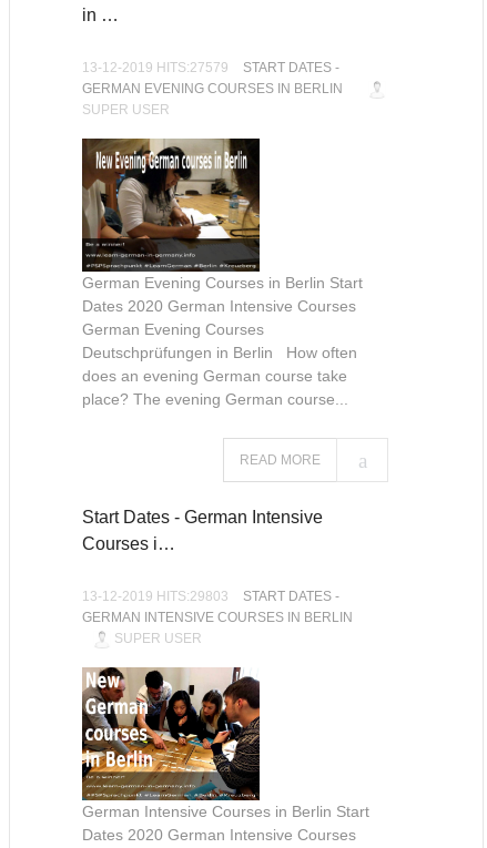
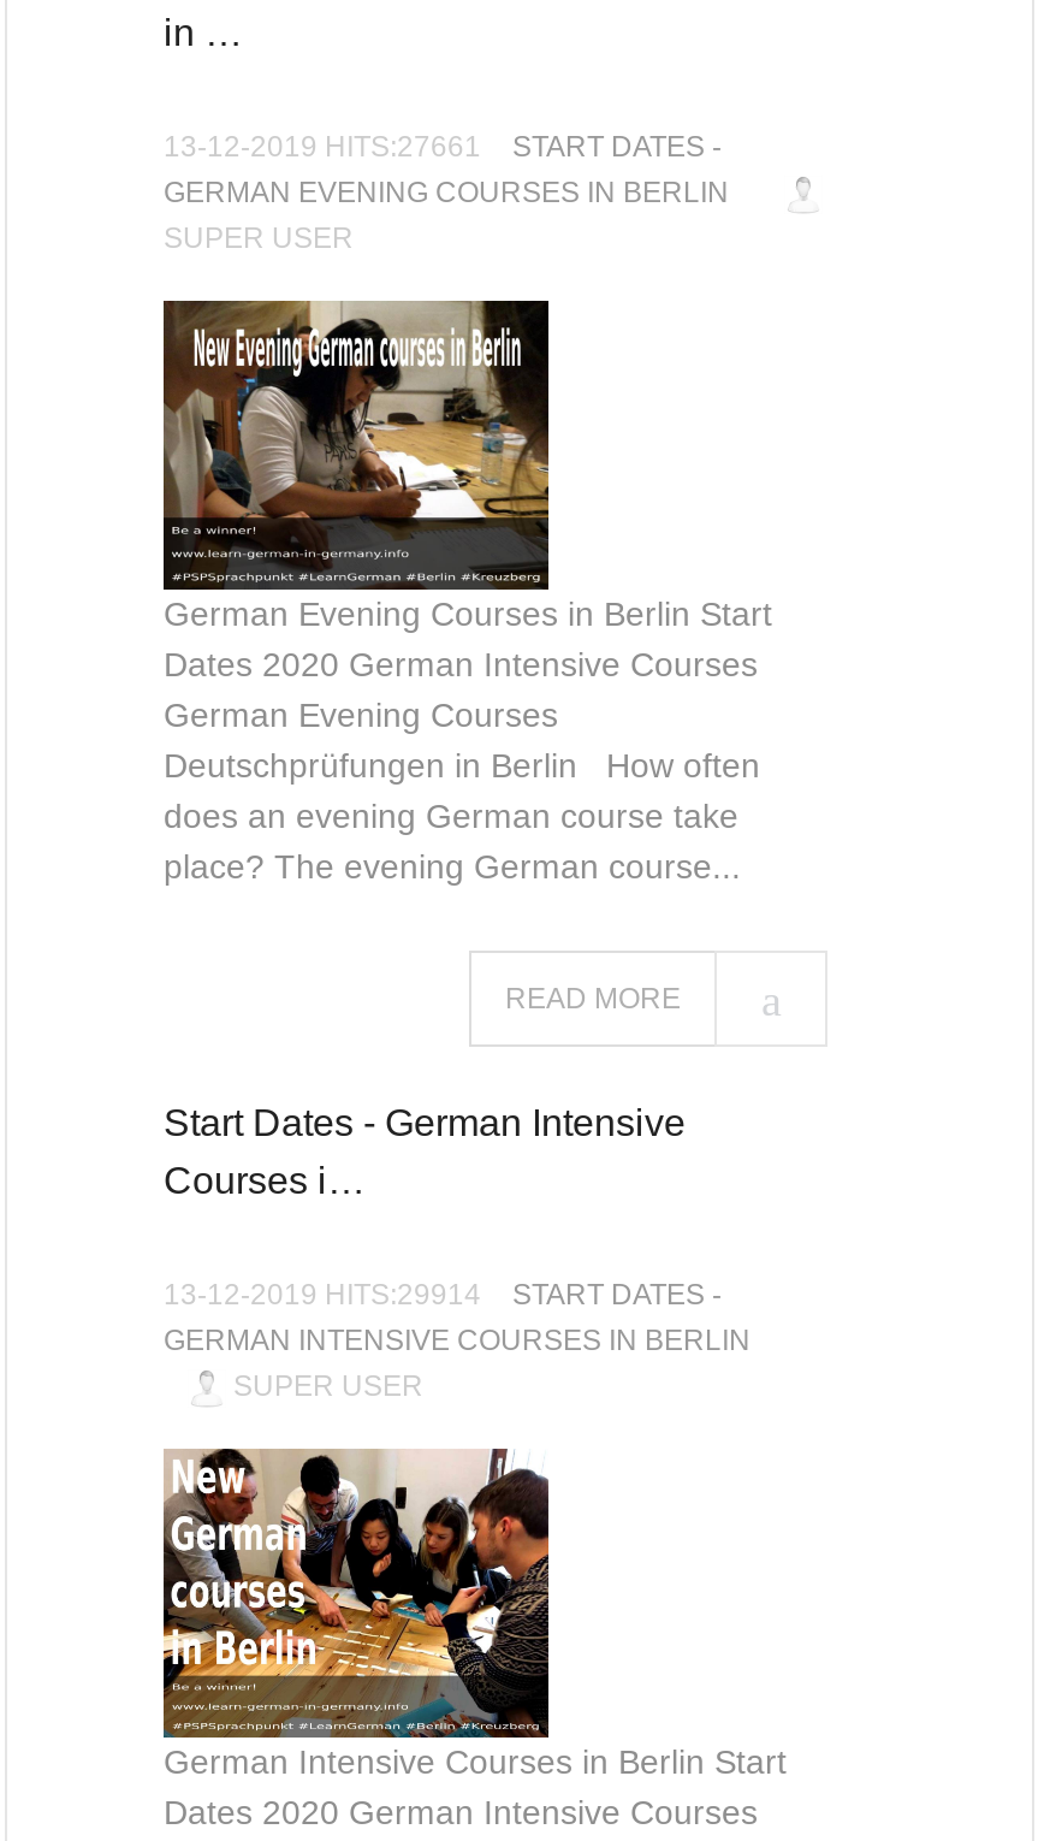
[82,60,339,75] 13-12-2019 HITS:27579 START DATES - -> [164,130,722,164] 13-12-2019 HITS:27661 START DATES -
[82,589,339,604] 13-12-2019 HITS:29803 START DATES - -> [164,1278,722,1312] 13-12-2019 HITS:29914 START DATES -

